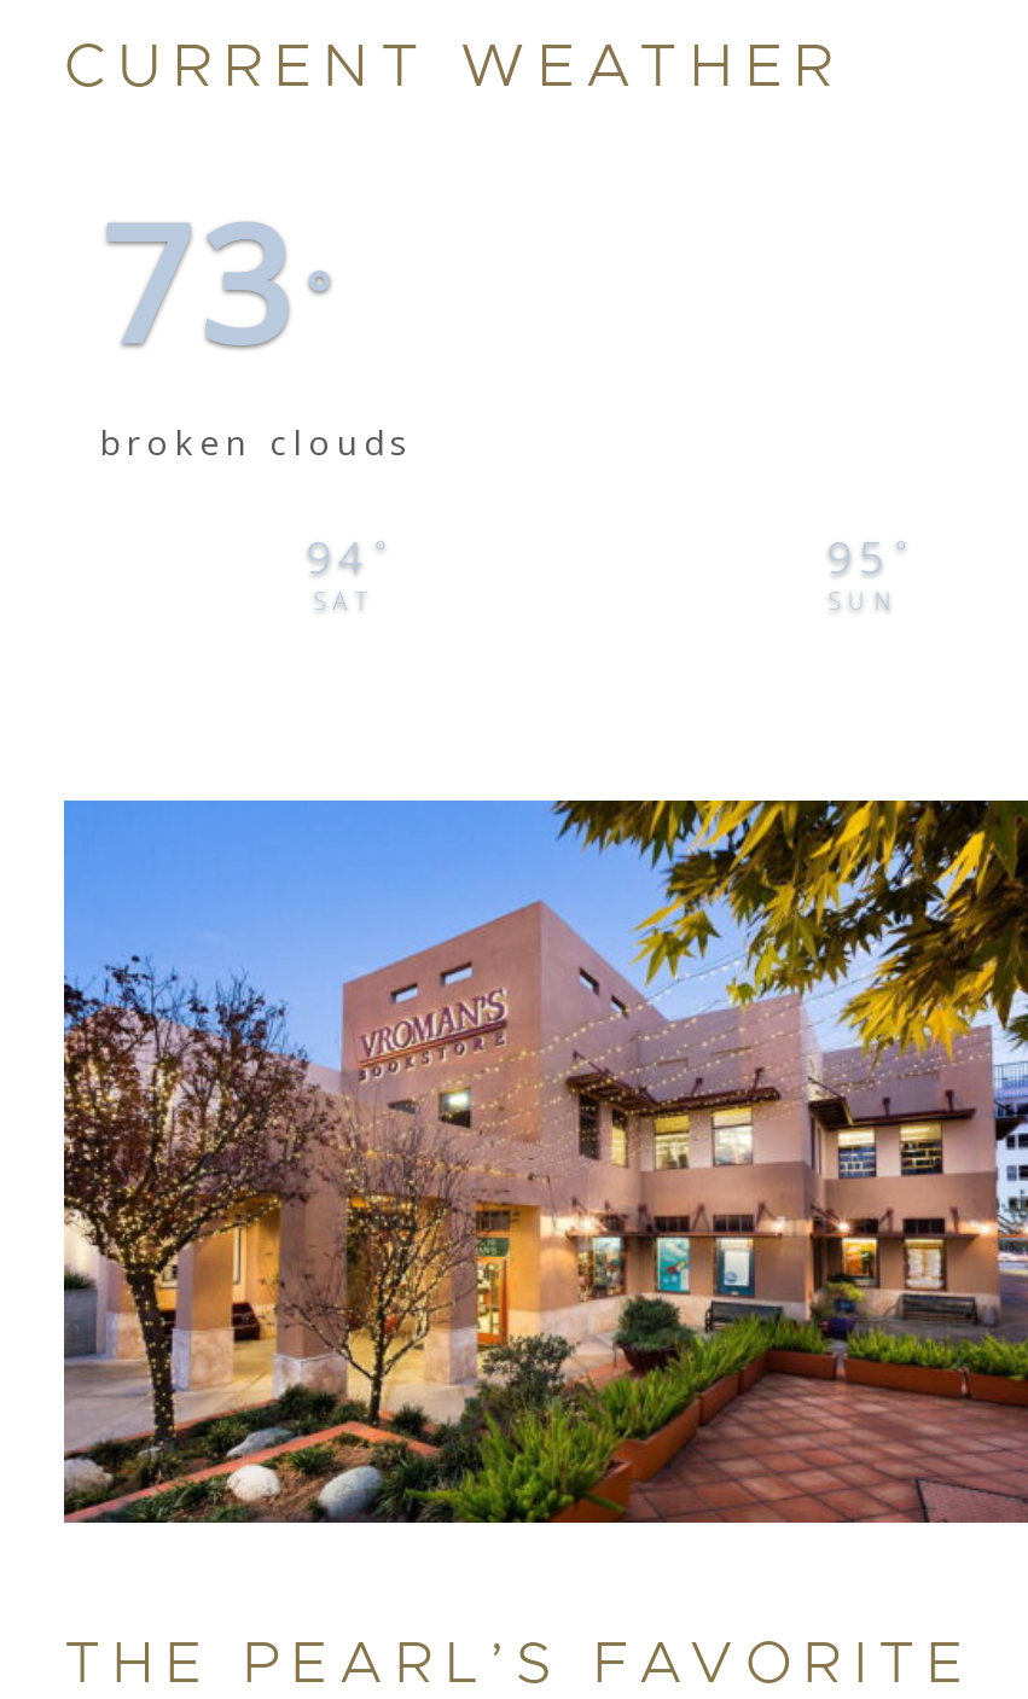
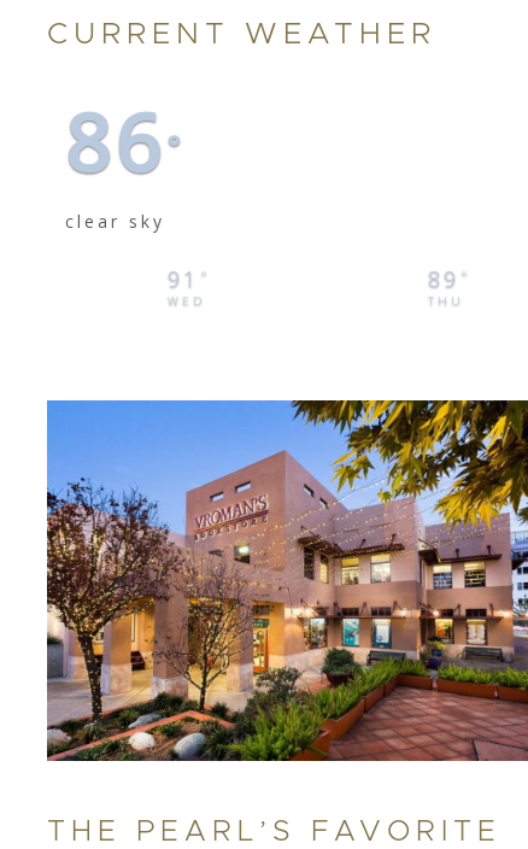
[100,173,414,465] 73 ° | broken clouds -> [65,87,183,233] 86 ° | clear sky
[306,528,391,617] 94 ° | SAT -> [168,264,210,309] 91 ° | WED
[827,528,911,617] 95 ° | SUN -> [428,264,470,309] 89 ° | THU

